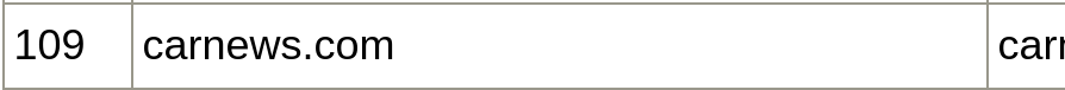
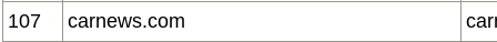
[14,22,395,70] 109 carnews.com -> [8,10,185,32] 107 carnews.com

